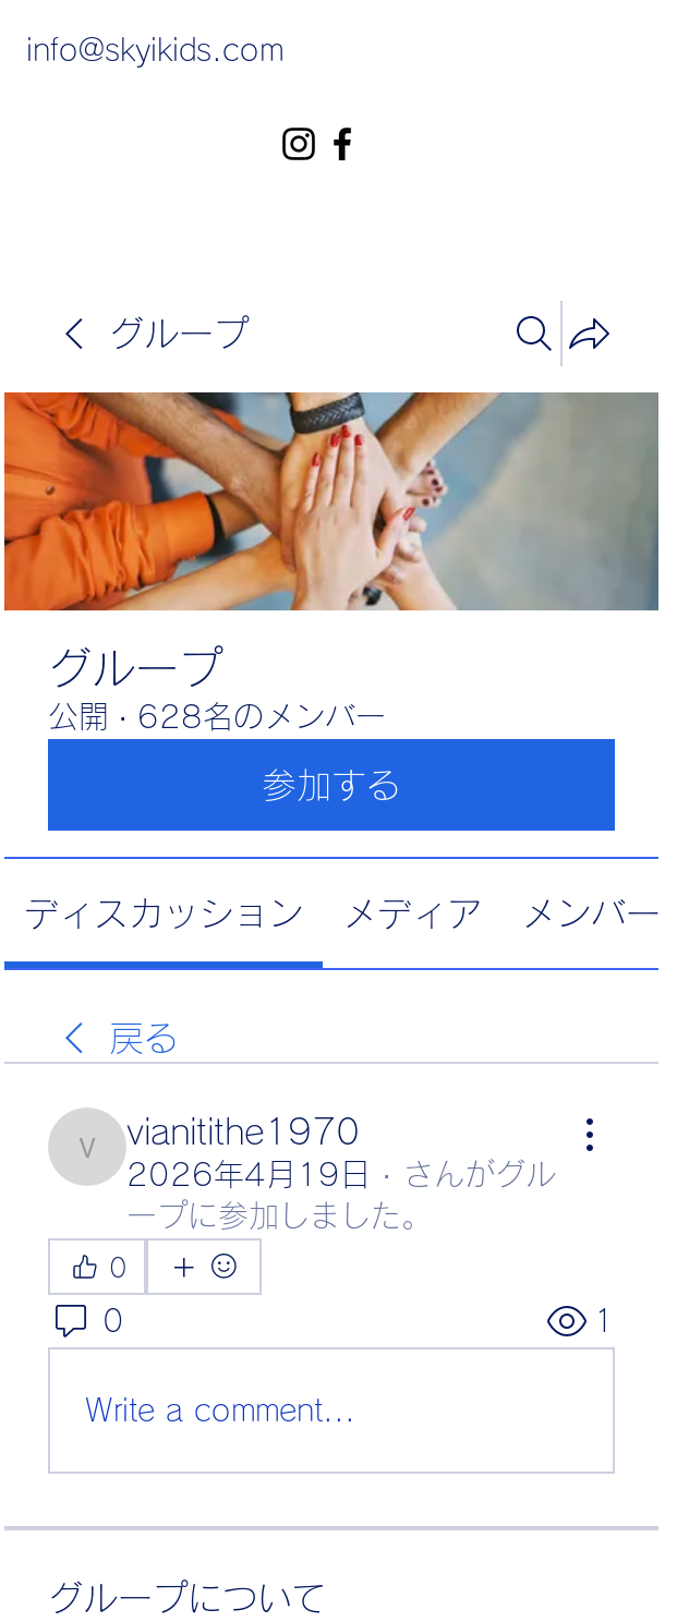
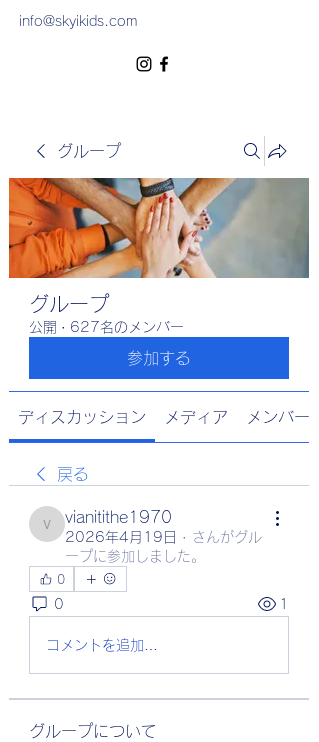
[48,702,386,733] 公開 · 628名のメンバー -> [29,320,184,334] 公開 · 627名のメンバー
[85,1394,355,1425] Write a comment... -> [46,637,158,651] コメントを追加…

